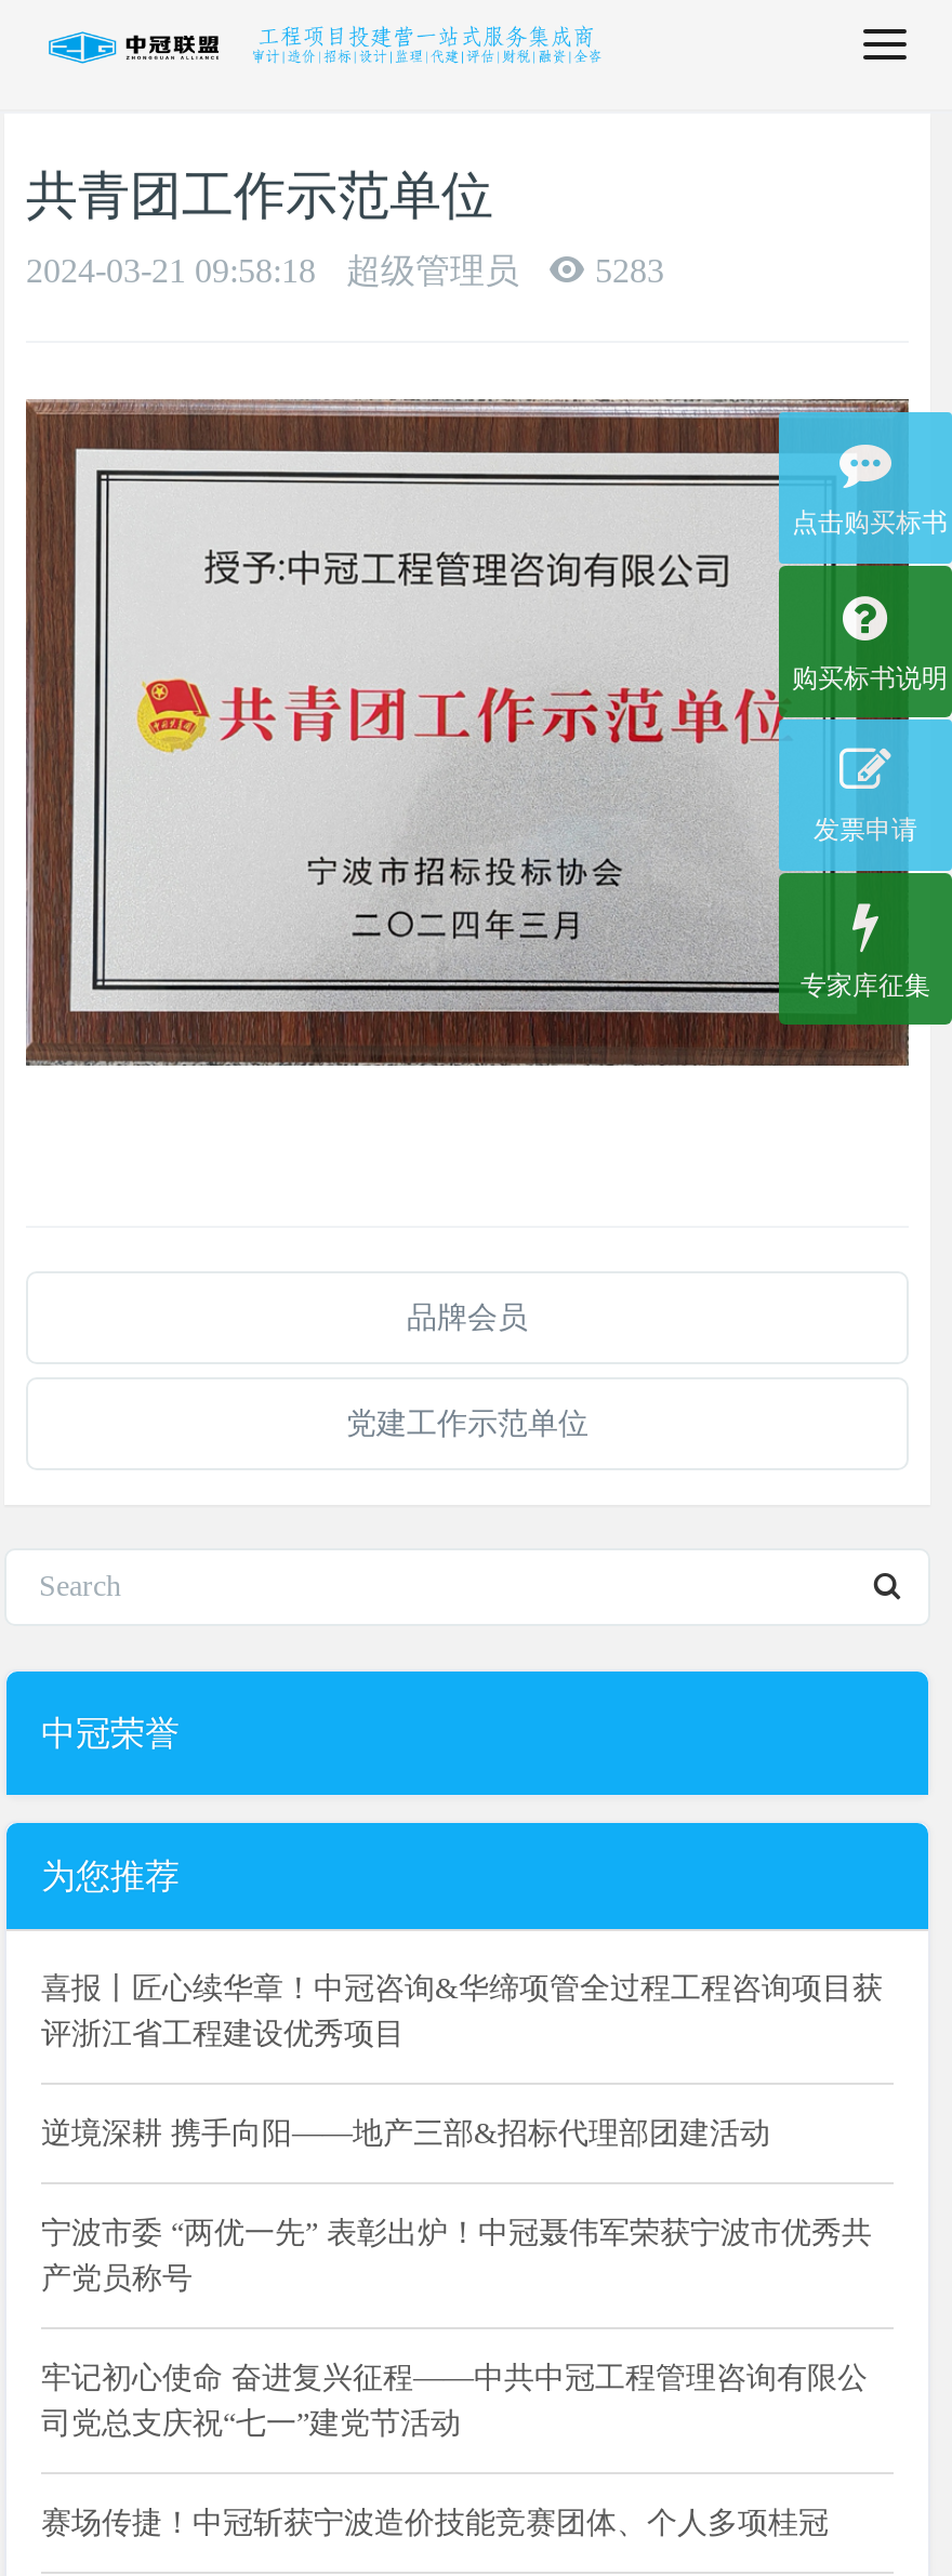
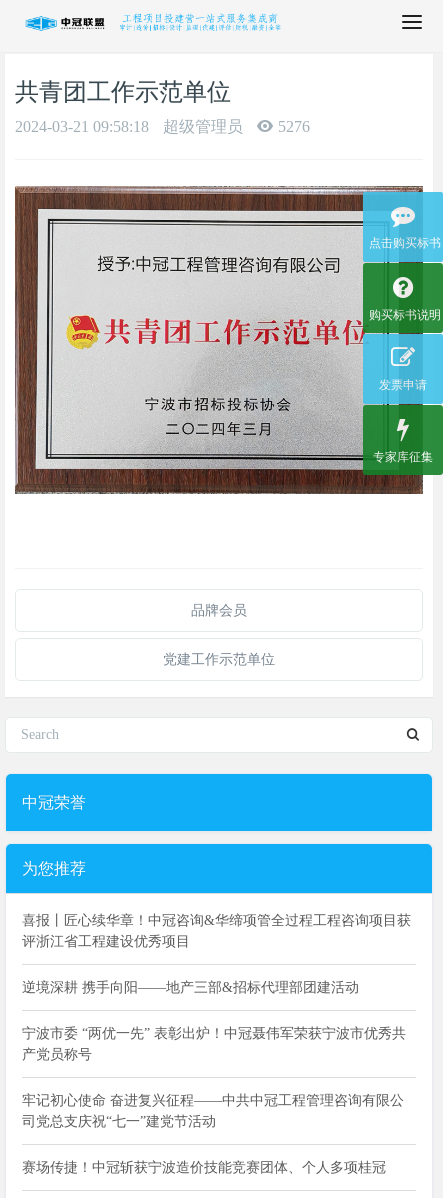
[595,252,664,289] 5283 -> [278,118,310,135] 5276

